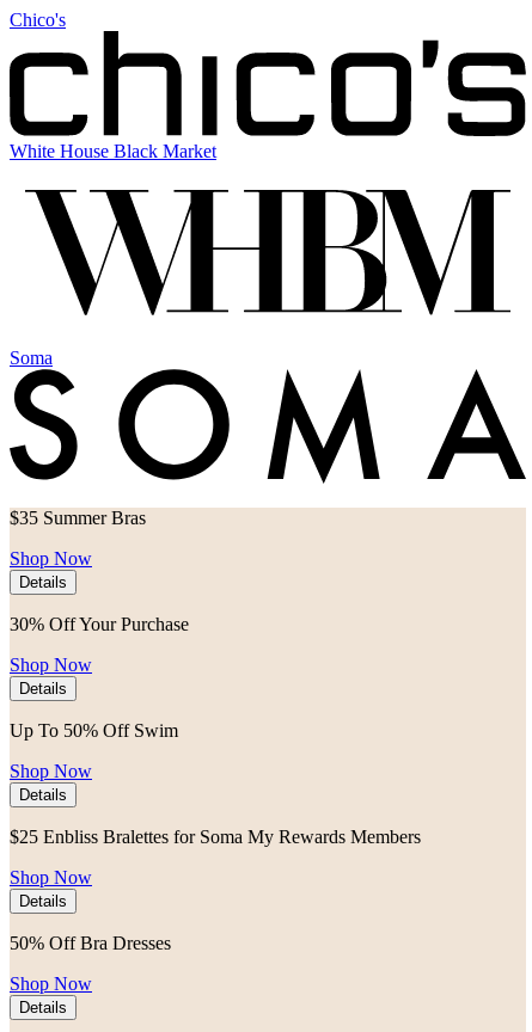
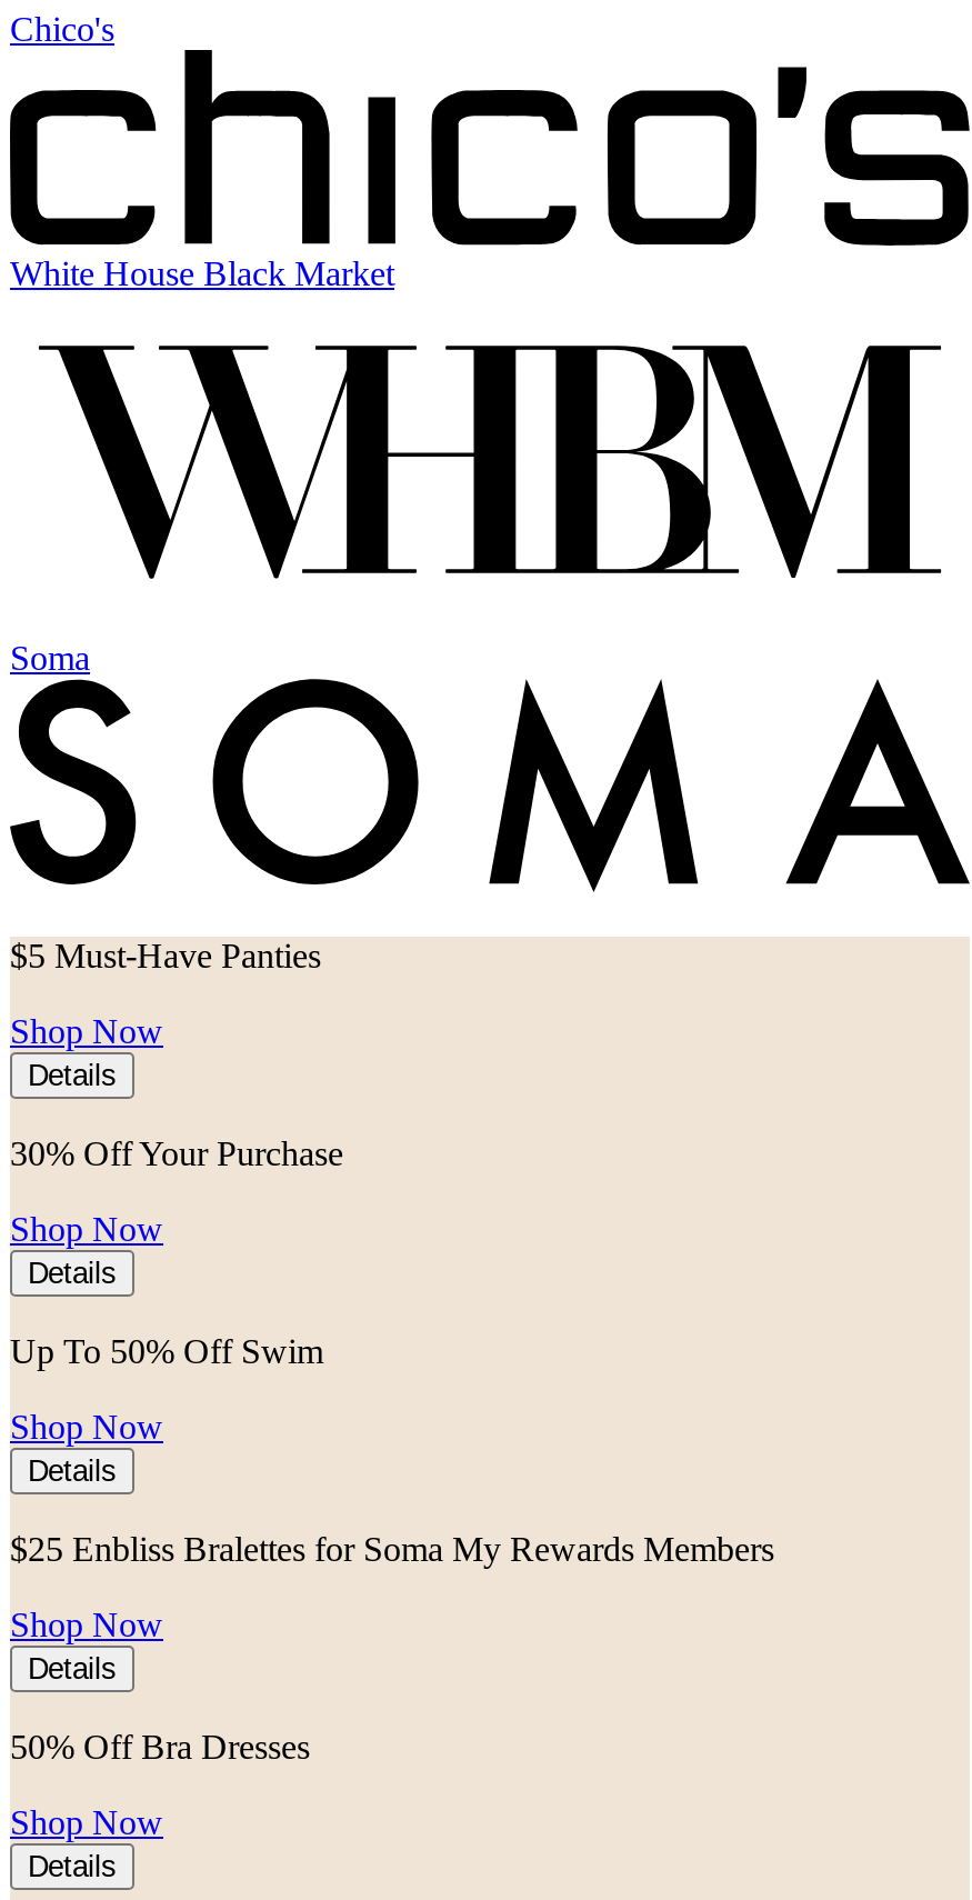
[10,507,146,528] $35 Summer Bras -> [10,936,321,974] $5 Must-Have Panties

